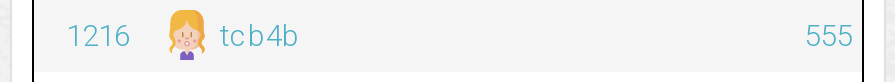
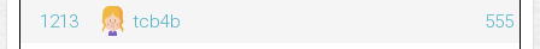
[66,18,130,54] 1216 -> [40,11,78,32] 1213

